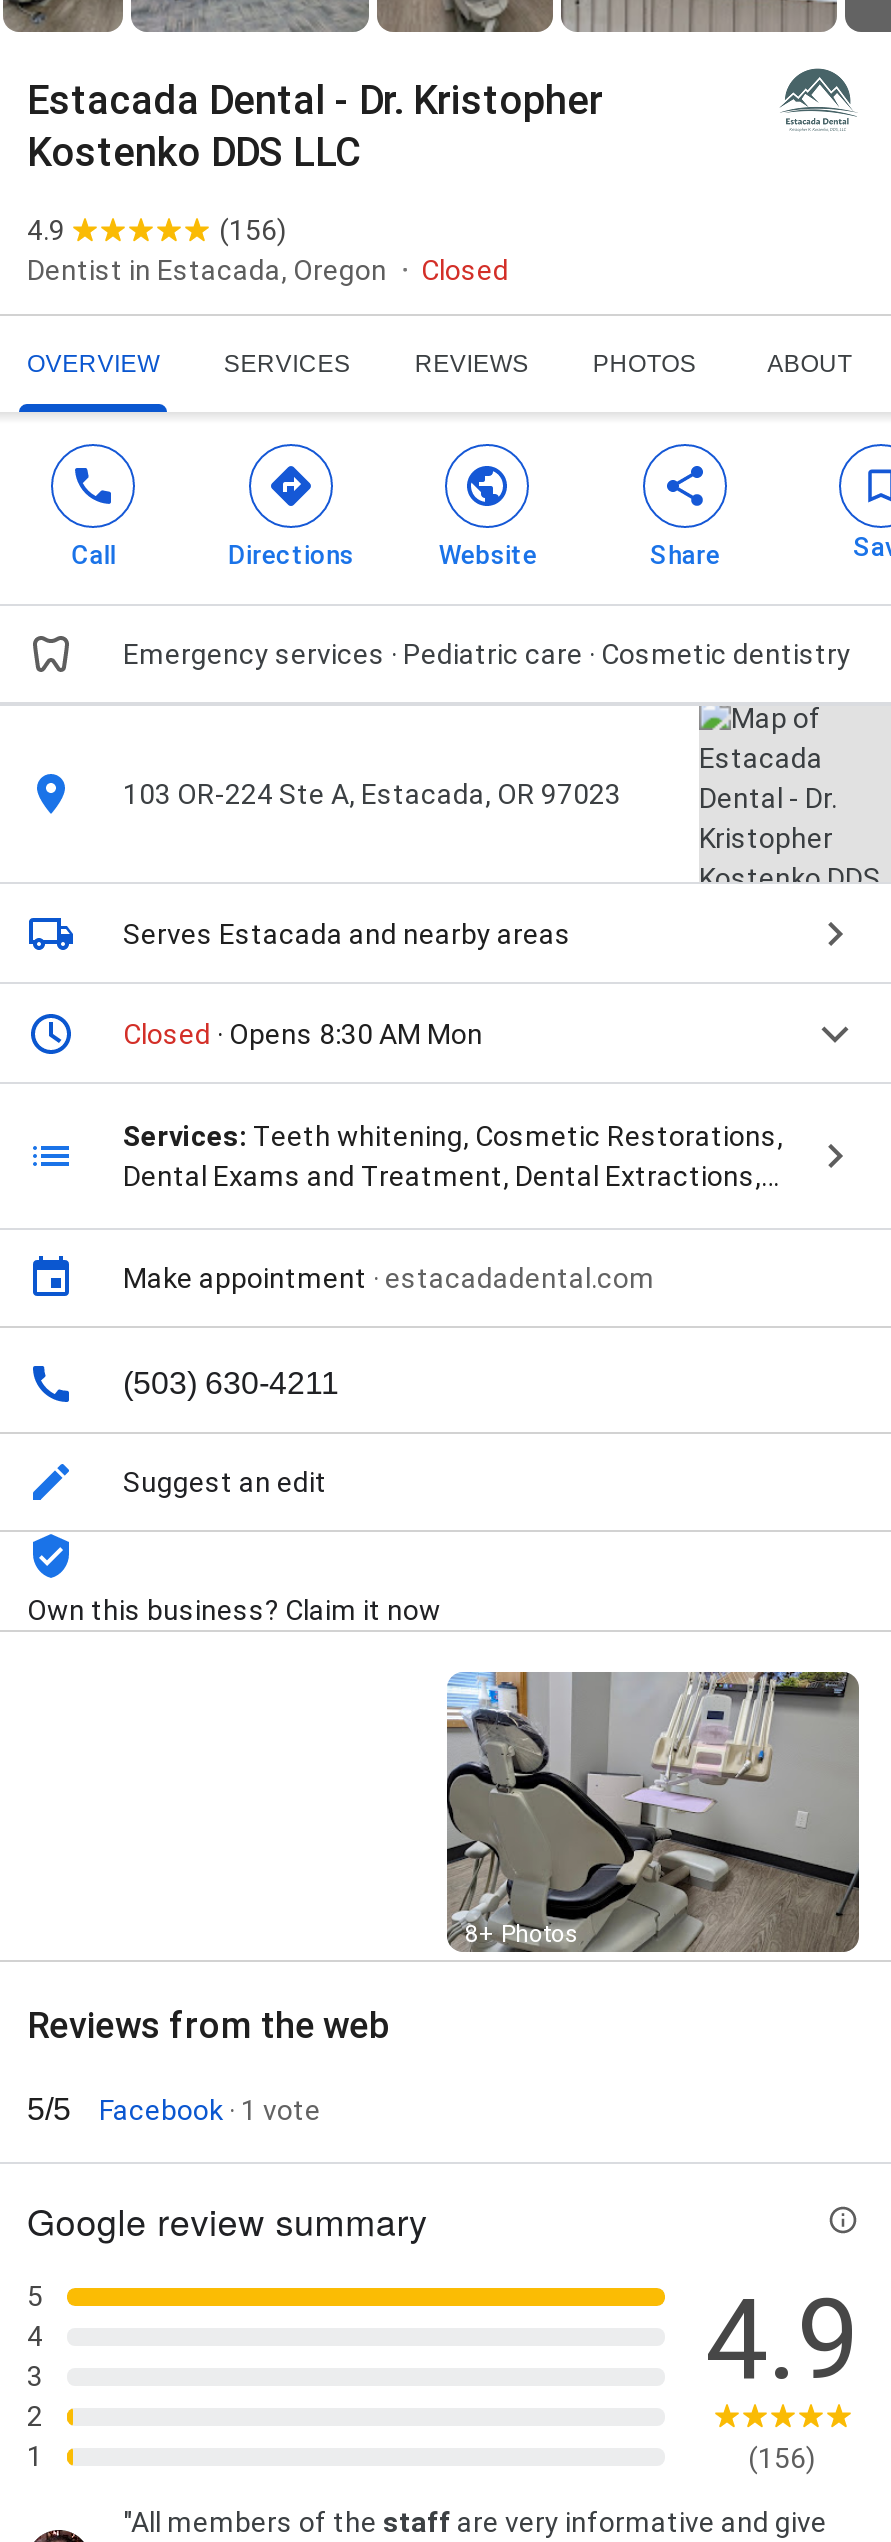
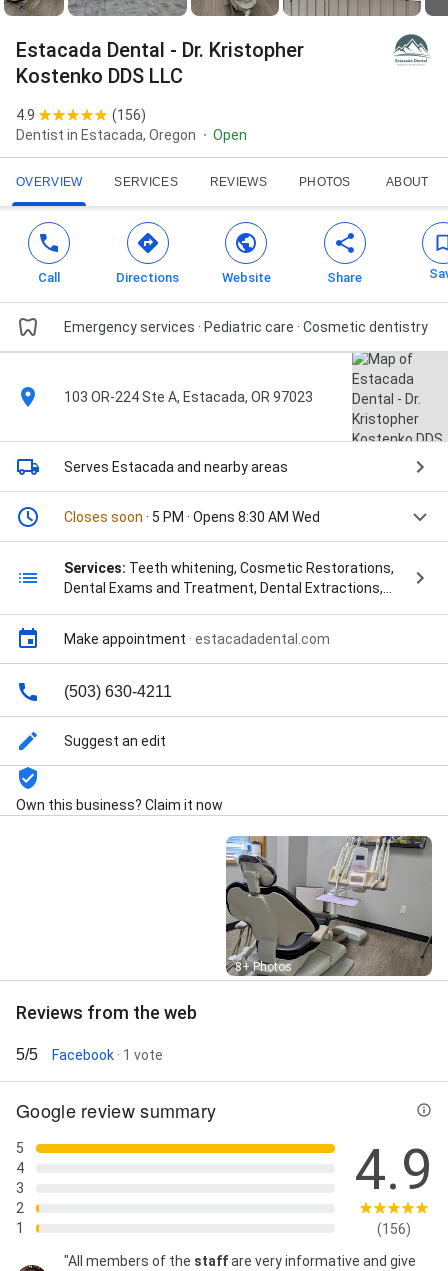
[421,254,509,286] Closed -> [213,127,247,143] Open
[123,1018,483,1050] Closed · Opens 8:30 AM Mon -> [64,509,320,525] Closes soon · 5 PM · Opens 8:30 AM Wed

